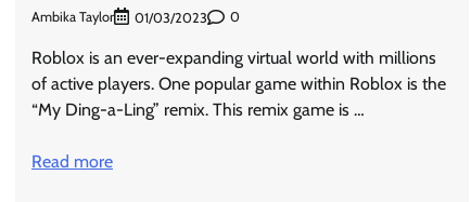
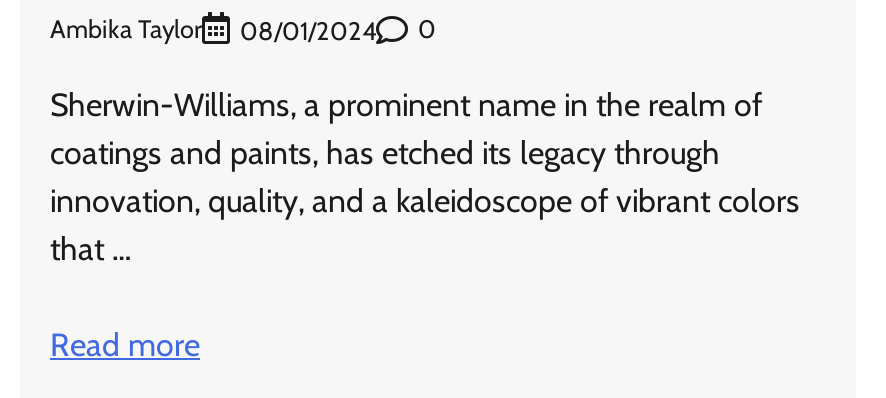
[135,9,207,26] 01/03/2023 -> [240,15,376,45] 08/01/2024
[31,47,446,120] Roblox is an ever-expanding virtual world with millions | of active players. One popular game within Roblox is the | “My Ding-a-Ling” remix. This remix game is … -> [50,85,800,267] Sherwin-Williams, a prominent name in the realm of | coatings and paints, has etched its legacy through | innovation, quality, and a kaleidoscope of vibrant colors | that …

